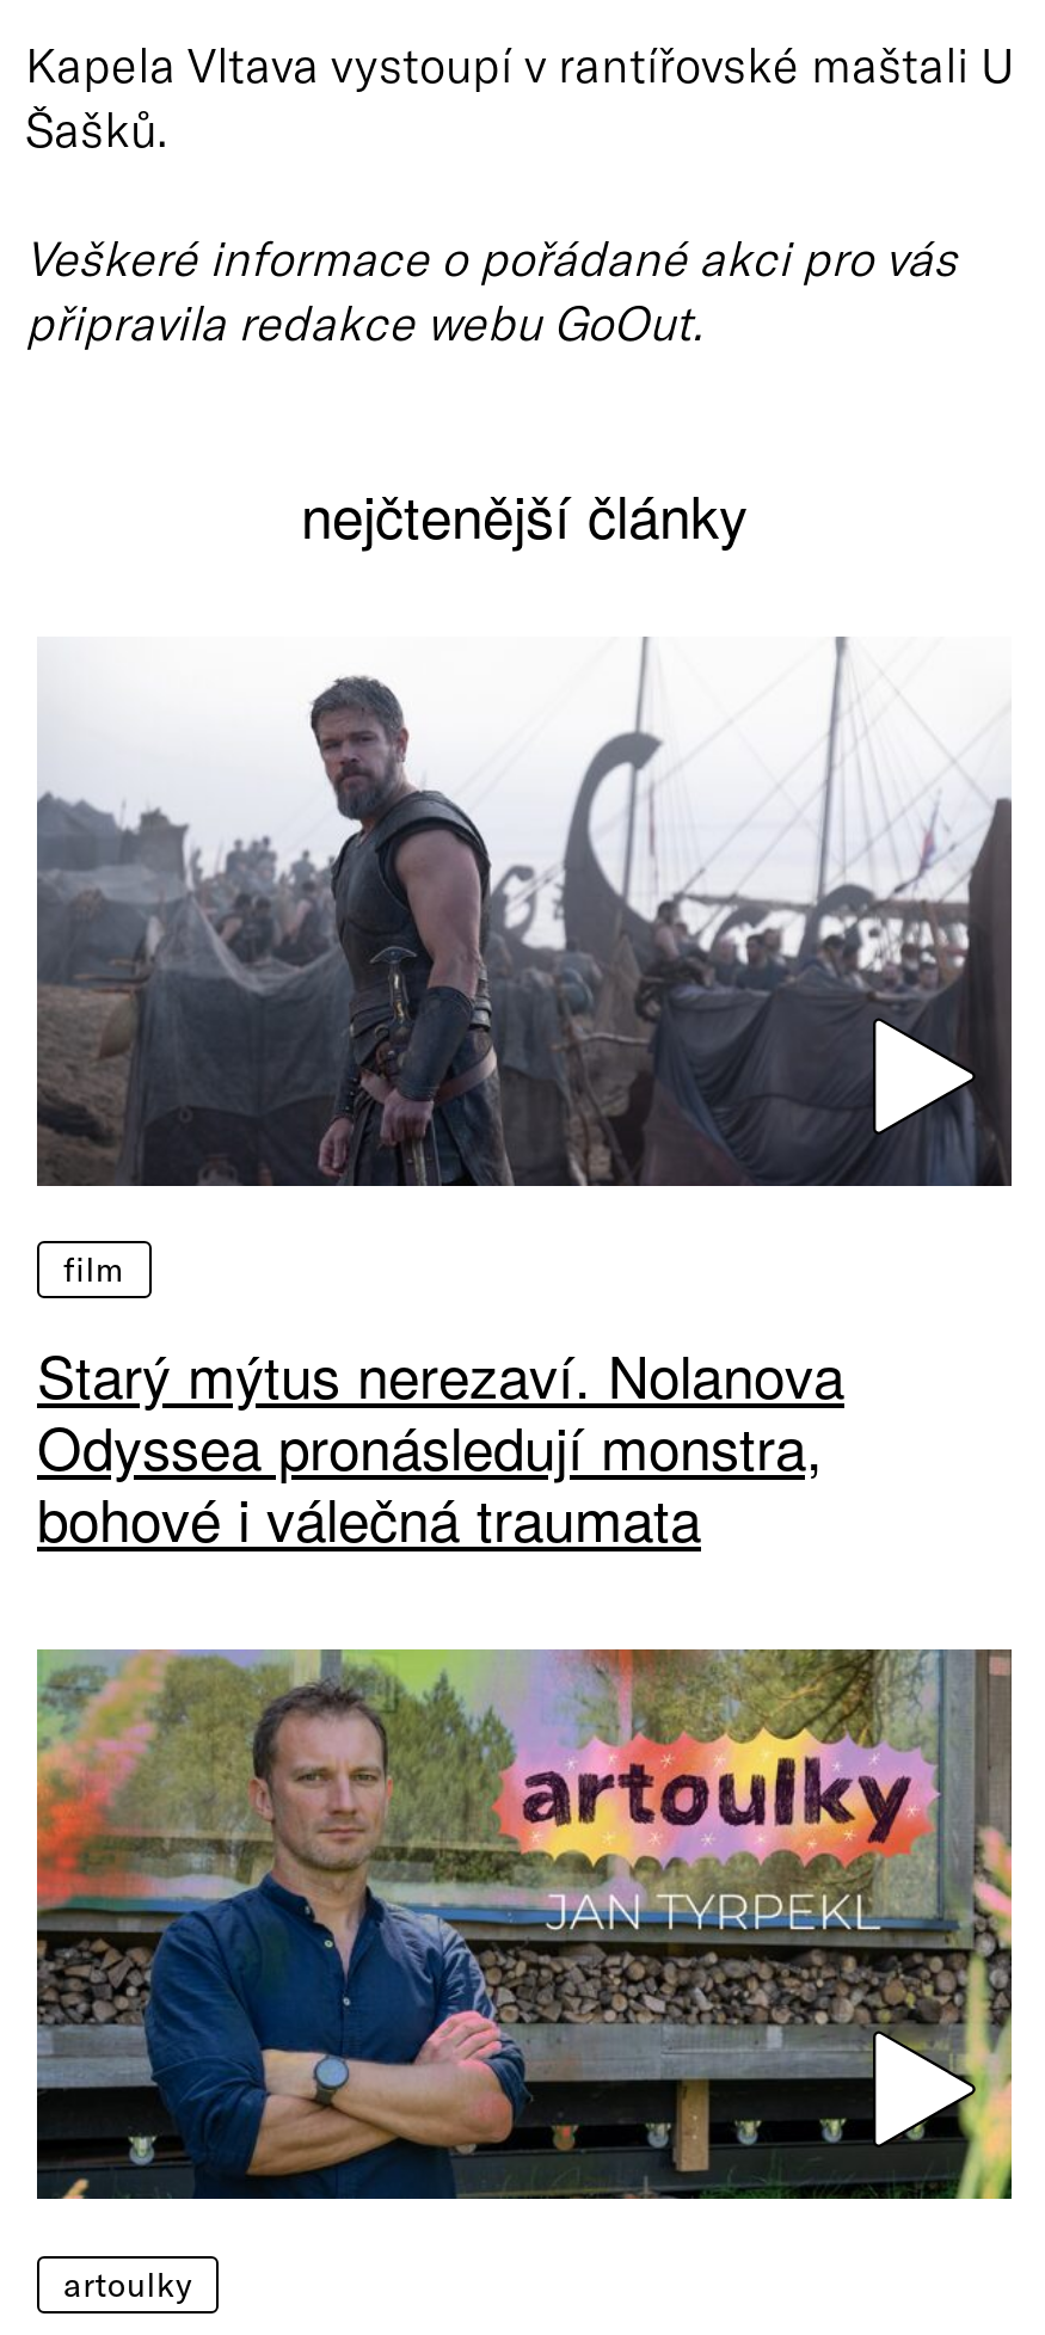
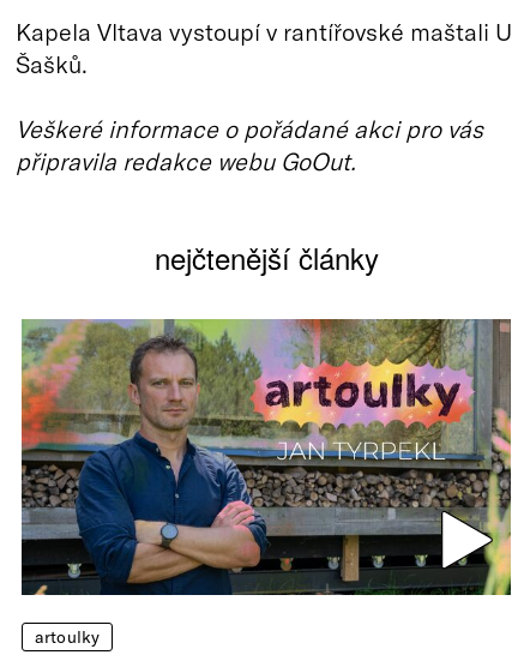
[35,637,1014,1560] [image] | film | Starý mýtus nerezaví. Nolanova | Odyssea pronásledují monstra, | bohové i válečná traumata -> none

